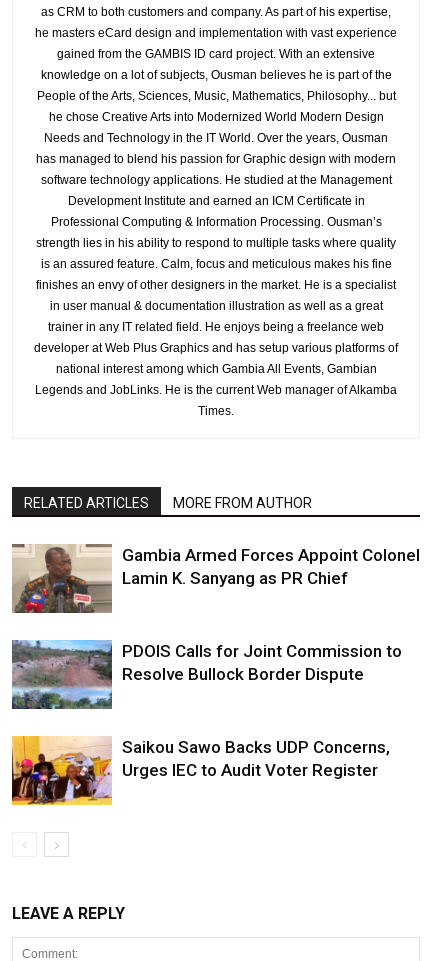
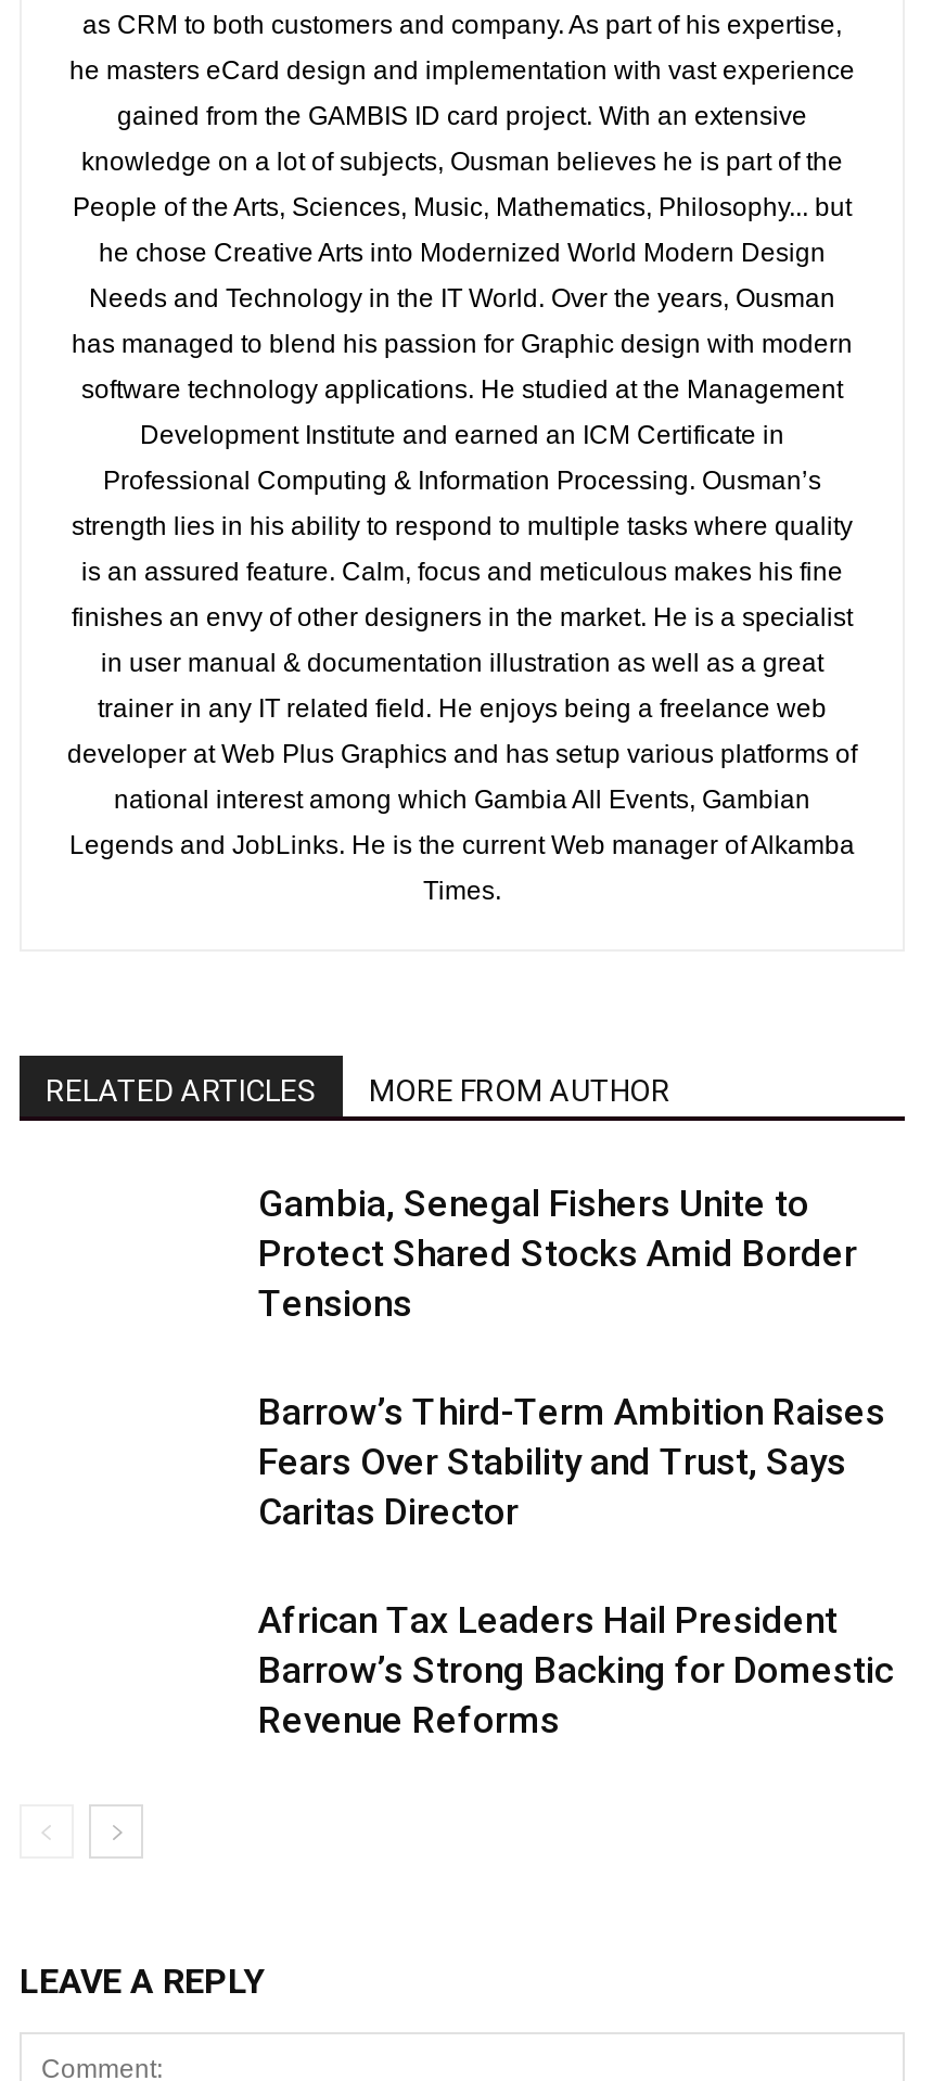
[11,543,108,614] [image] -> none
[122,545,420,588] Gambia Armed Forces Appoint Colonel | Lamin K. Sanyang as PR Chief -> [258,1182,857,1325] Gambia, Senegal Fishers Unite to | Protect Shared Stocks Amid Border | Tensions
[11,639,108,710] [image] -> none
[122,641,402,684] PDOIS Calls for Joint Commission to | Resolve Bullock Border Dispute -> [258,1390,885,1533] Barrow’s Third-Term Ambition Raises | Fears Over Stability and Trust, Says | Caritas Director
[11,735,108,806] [image] -> none
[122,737,390,780] Saikou Sawo Backs UDP Concerns, | Urges IEC to Audit Voter Register -> [258,1598,894,1741] African Tax Leaders Hail President | Barrow’s Strong Backing for Domestic | Revenue Reforms

